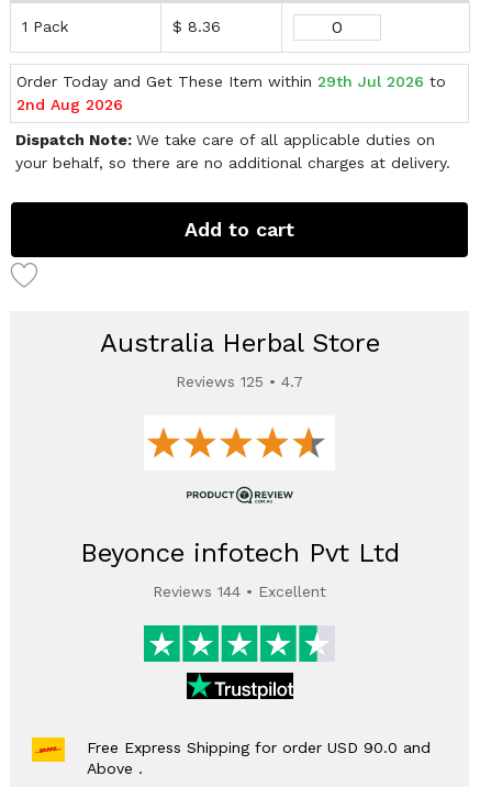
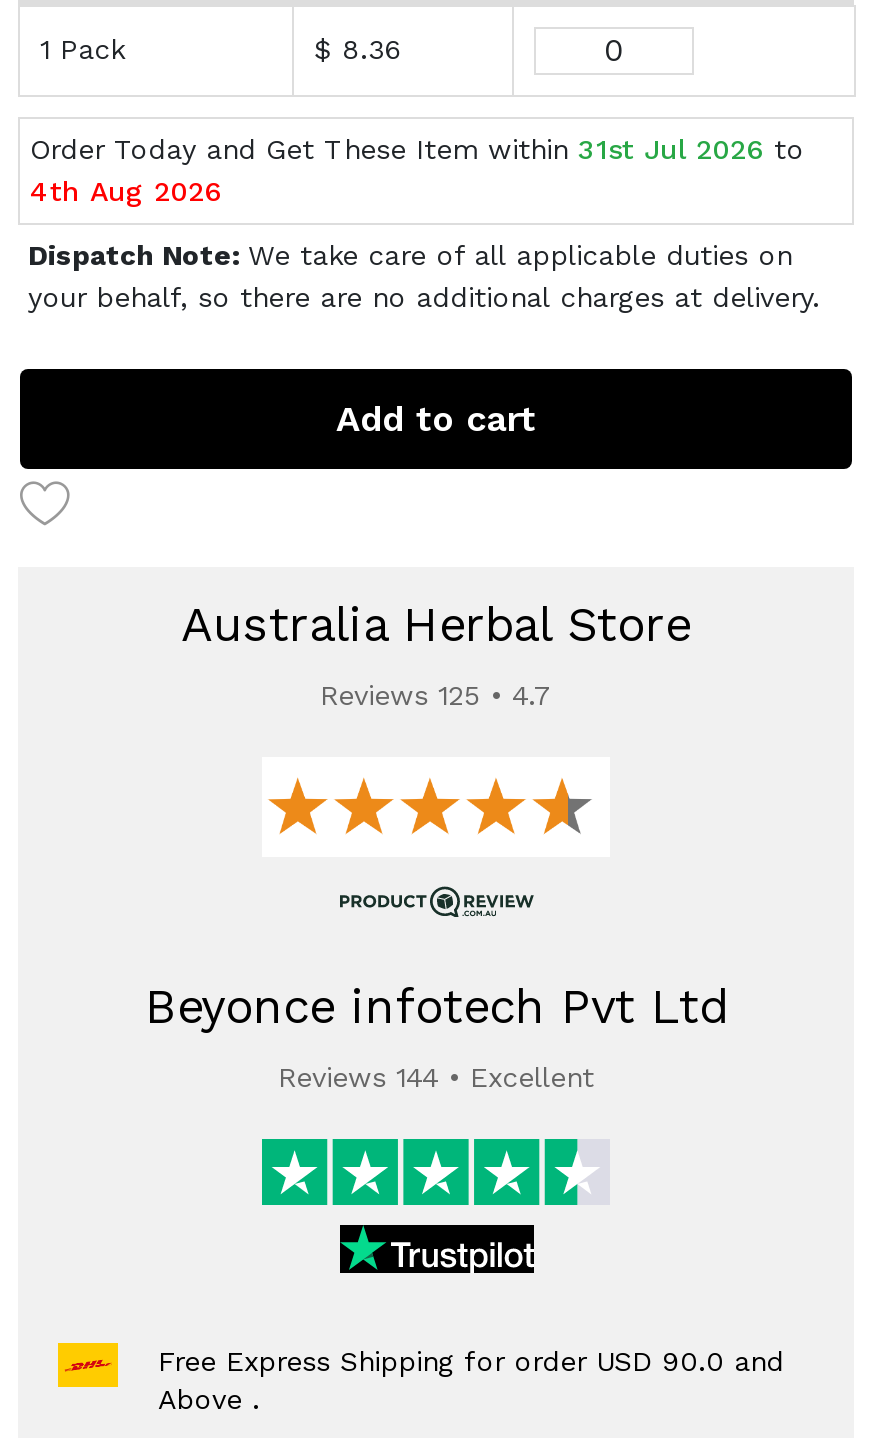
[16,73,446,90] Order Today and Get These Item within 29th Jul 2026 to -> [30,133,804,165] Order Today and Get These Item within 31st Jul 2026 to
[16,96,123,113] 2nd Aug 2026 -> [30,175,222,207] 4th Aug 2026

